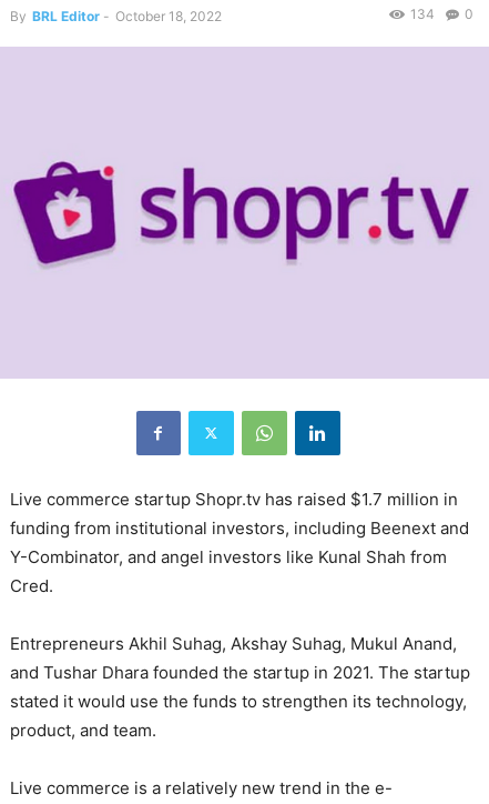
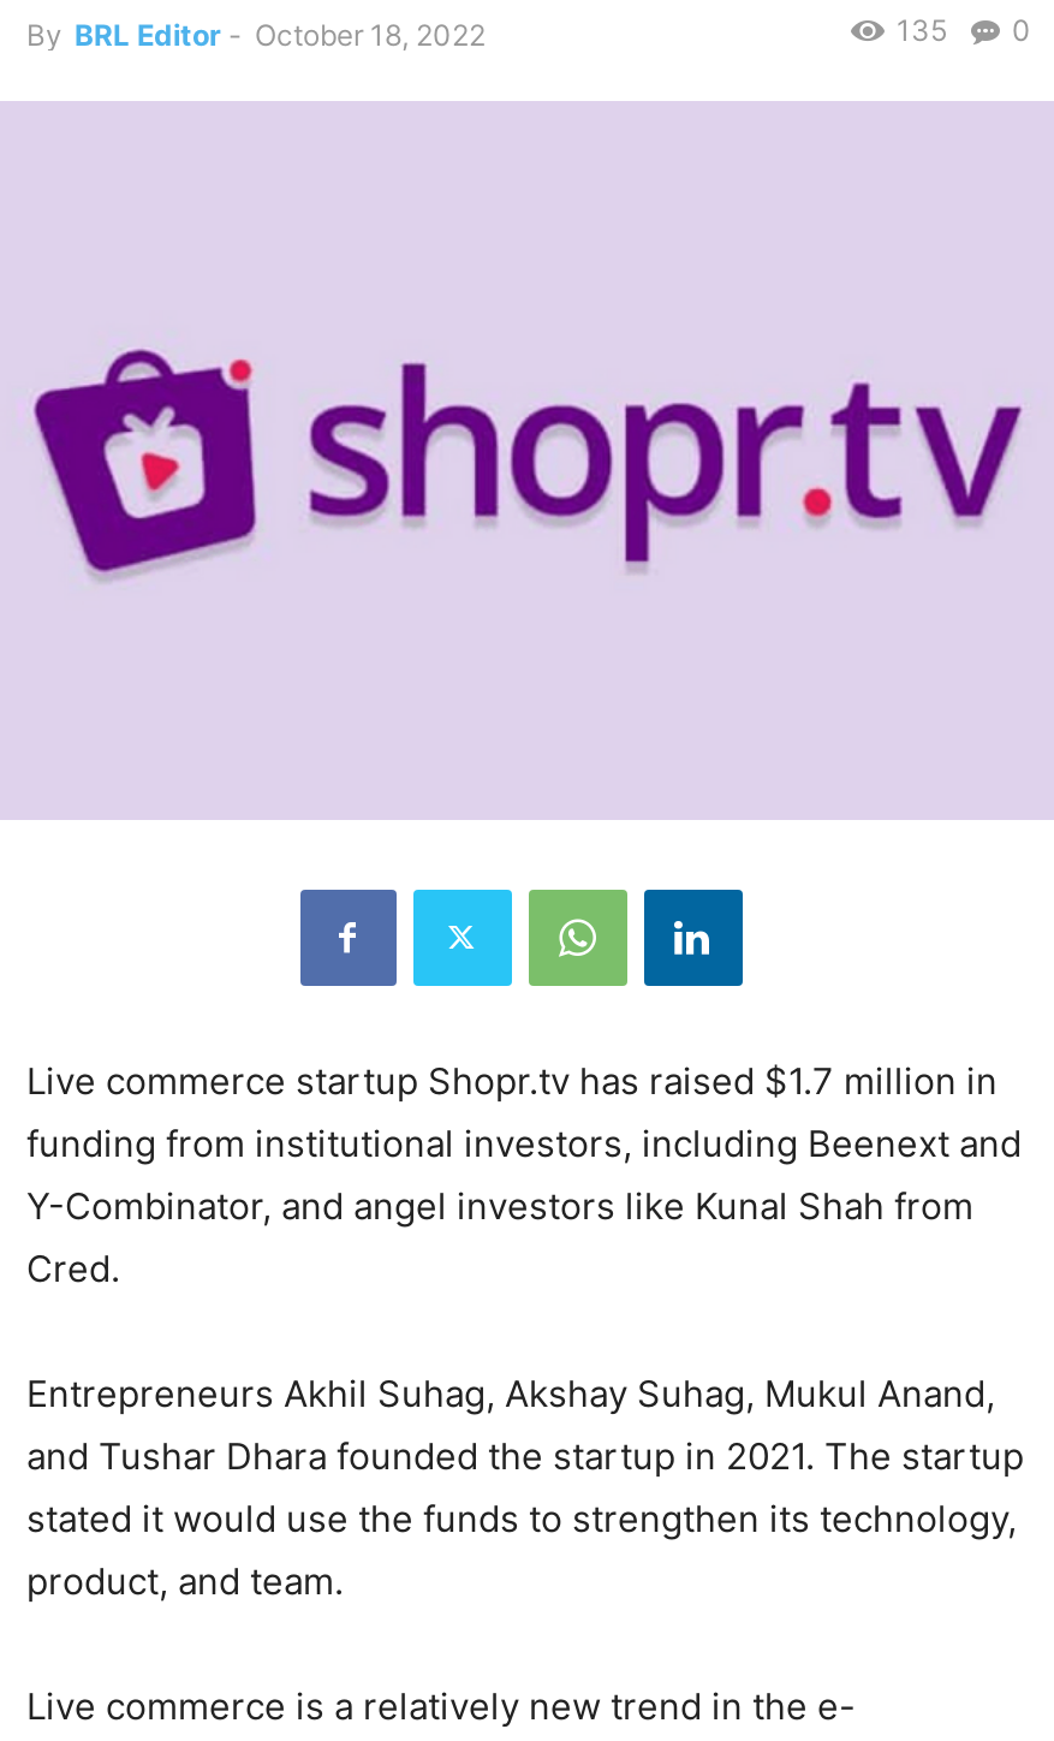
[410,6,473,22] 134 0 -> [897,12,1031,48] 135 0

